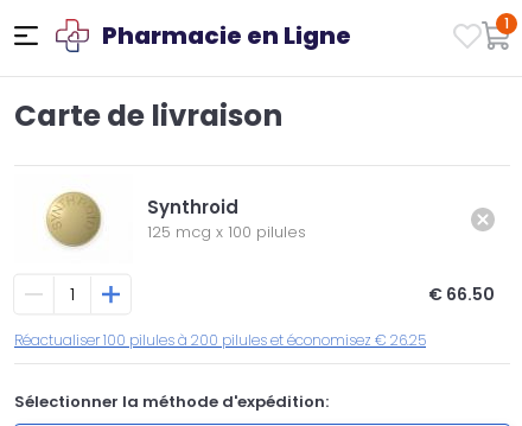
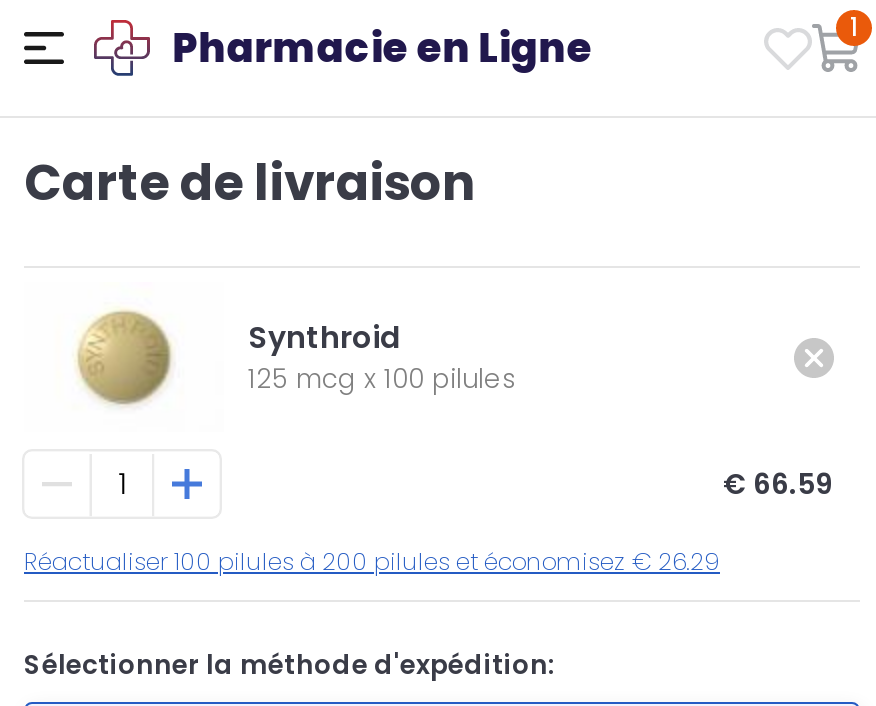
[428,282,494,306] € 66.50 -> [723,463,833,503] € 66.59
[14,330,426,350] Réactualiser 100 pilules à 200 pilules et économisez € 26.25 -> [24,544,720,578] Réactualiser 100 pilules à 200 pilules et économisez € 26.29

